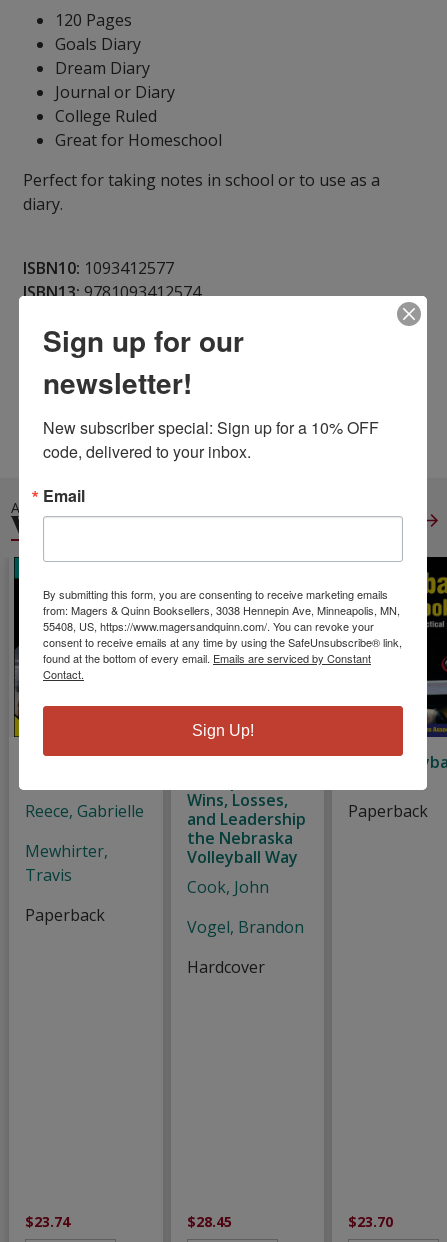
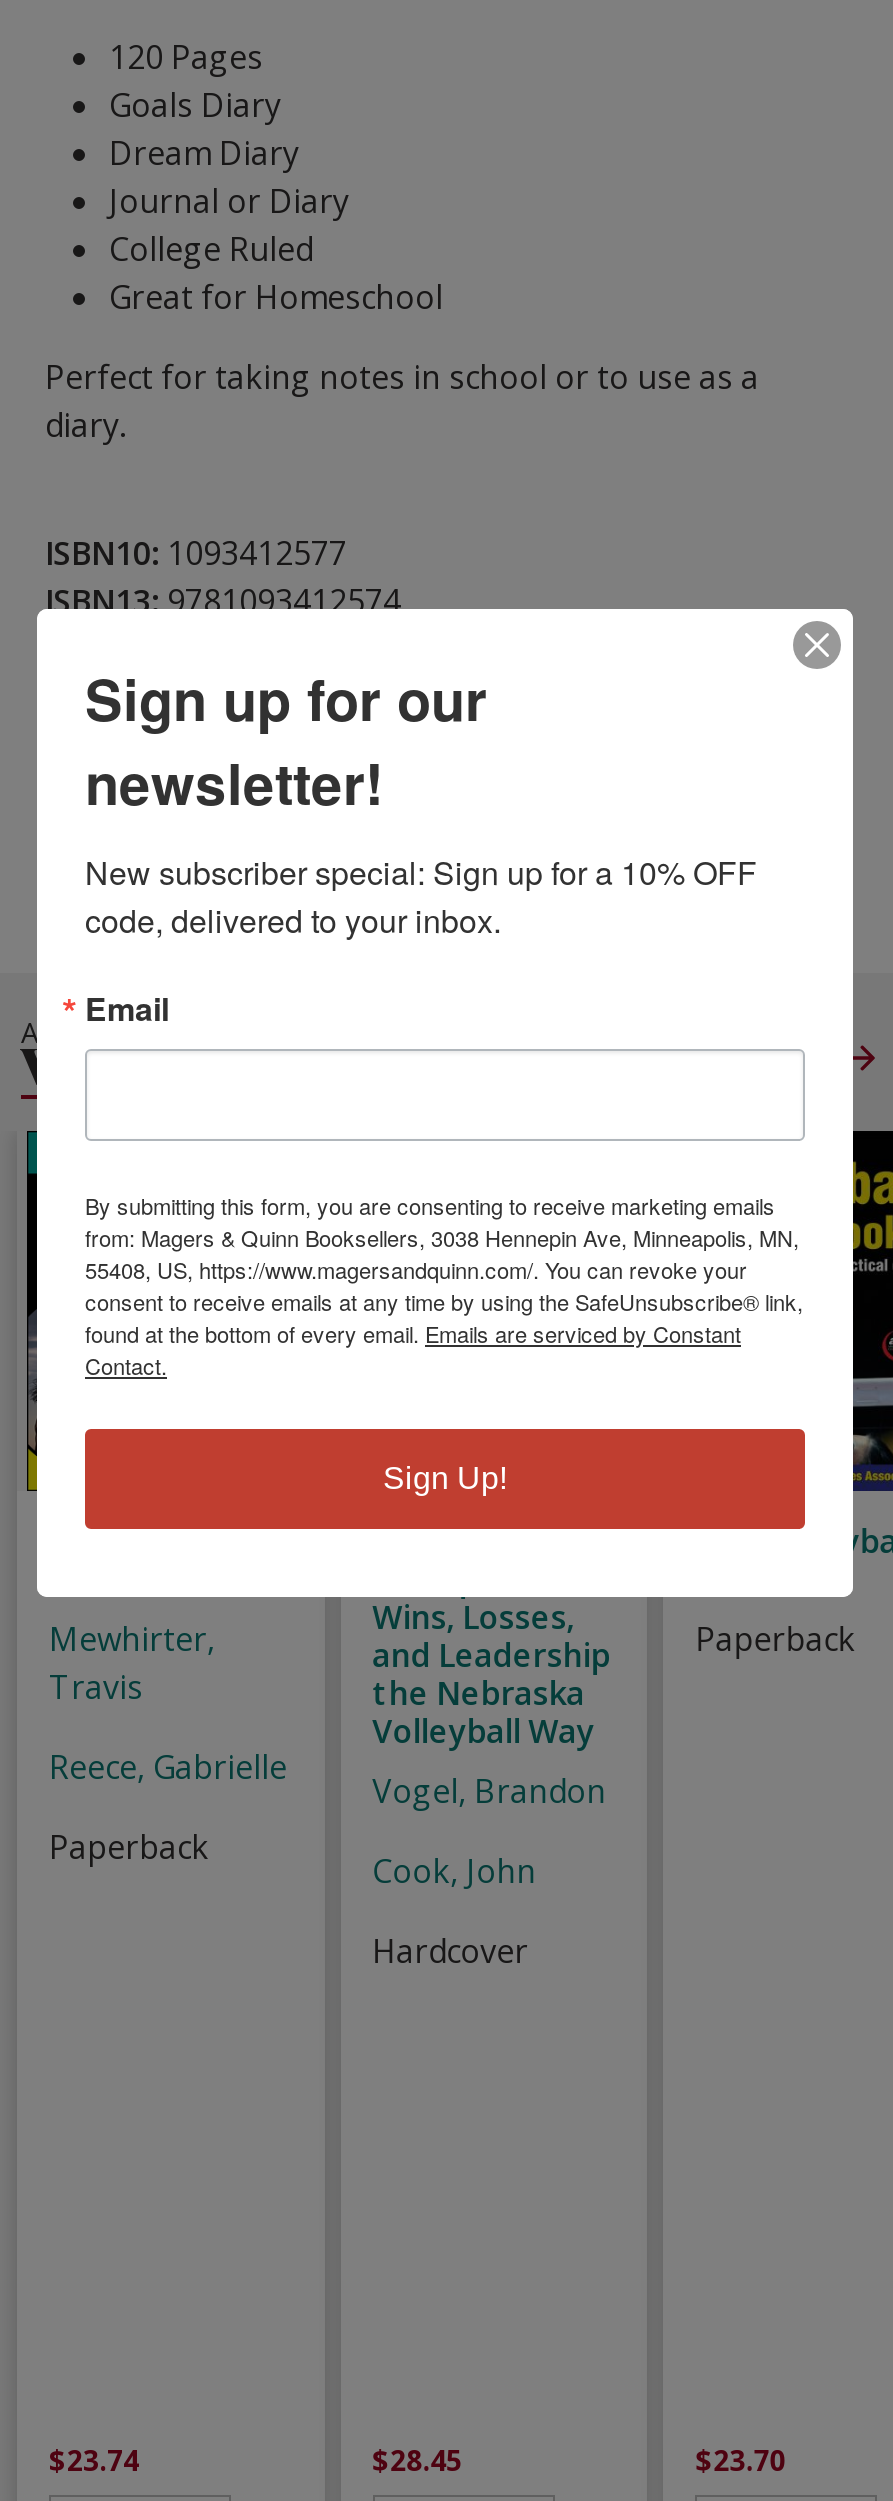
moved [25,800,144,822] -> [49,1745,287,1789]: Reece, Gabrielle
moved [25,840,108,886] -> [49,1617,215,1709]: Mewhirter, | Travis
moved [187,876,269,898] -> [372,1849,536,1893]: Cook, John
moved [187,916,304,938] -> [372,1769,606,1813]: Vogel, Brandon

